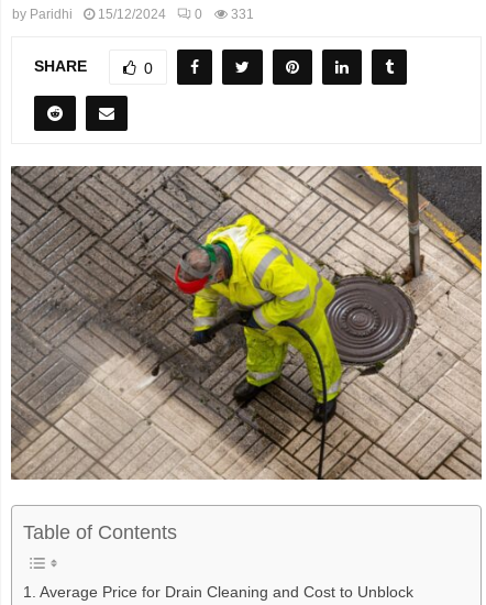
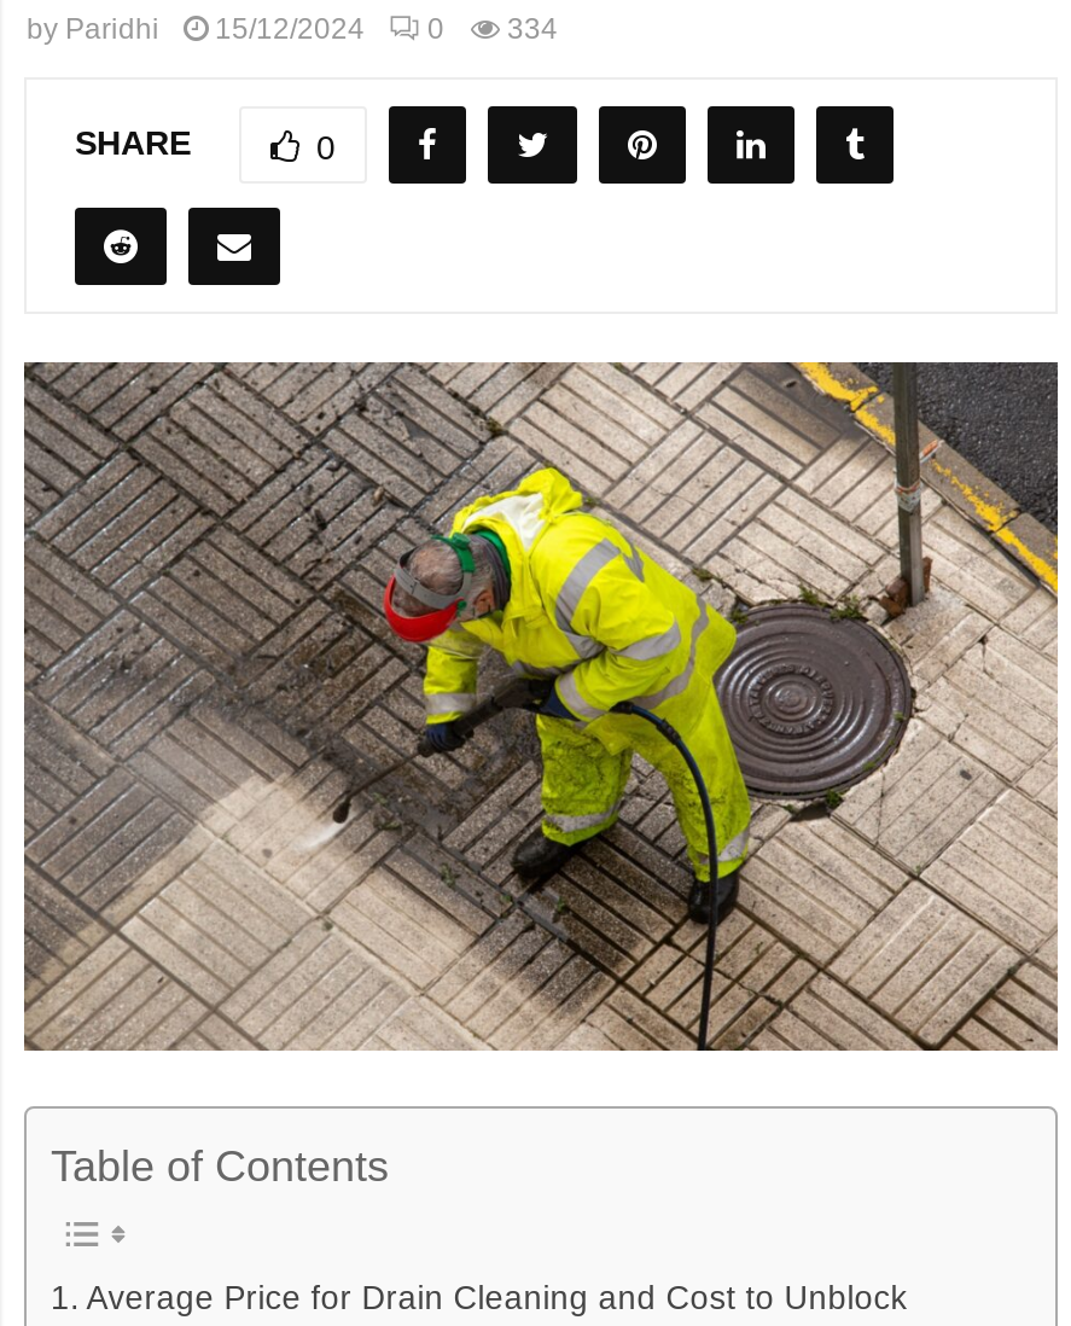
[12,7,254,22] by Paridhi 15/12/2024 0 331 -> [27,12,558,46] by Paridhi 15/12/2024 0 334

